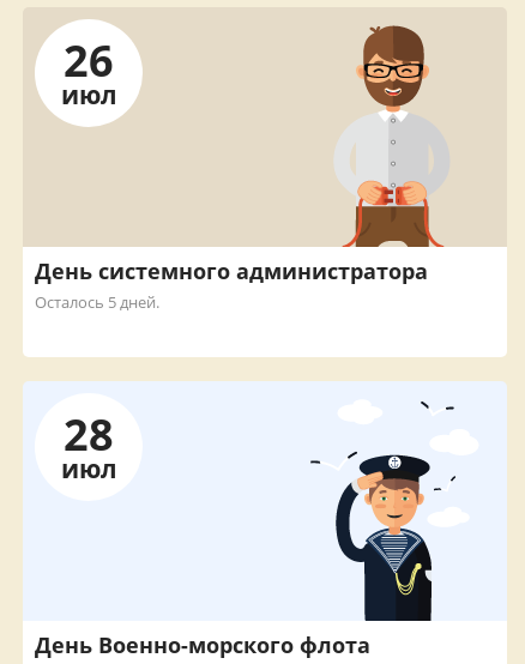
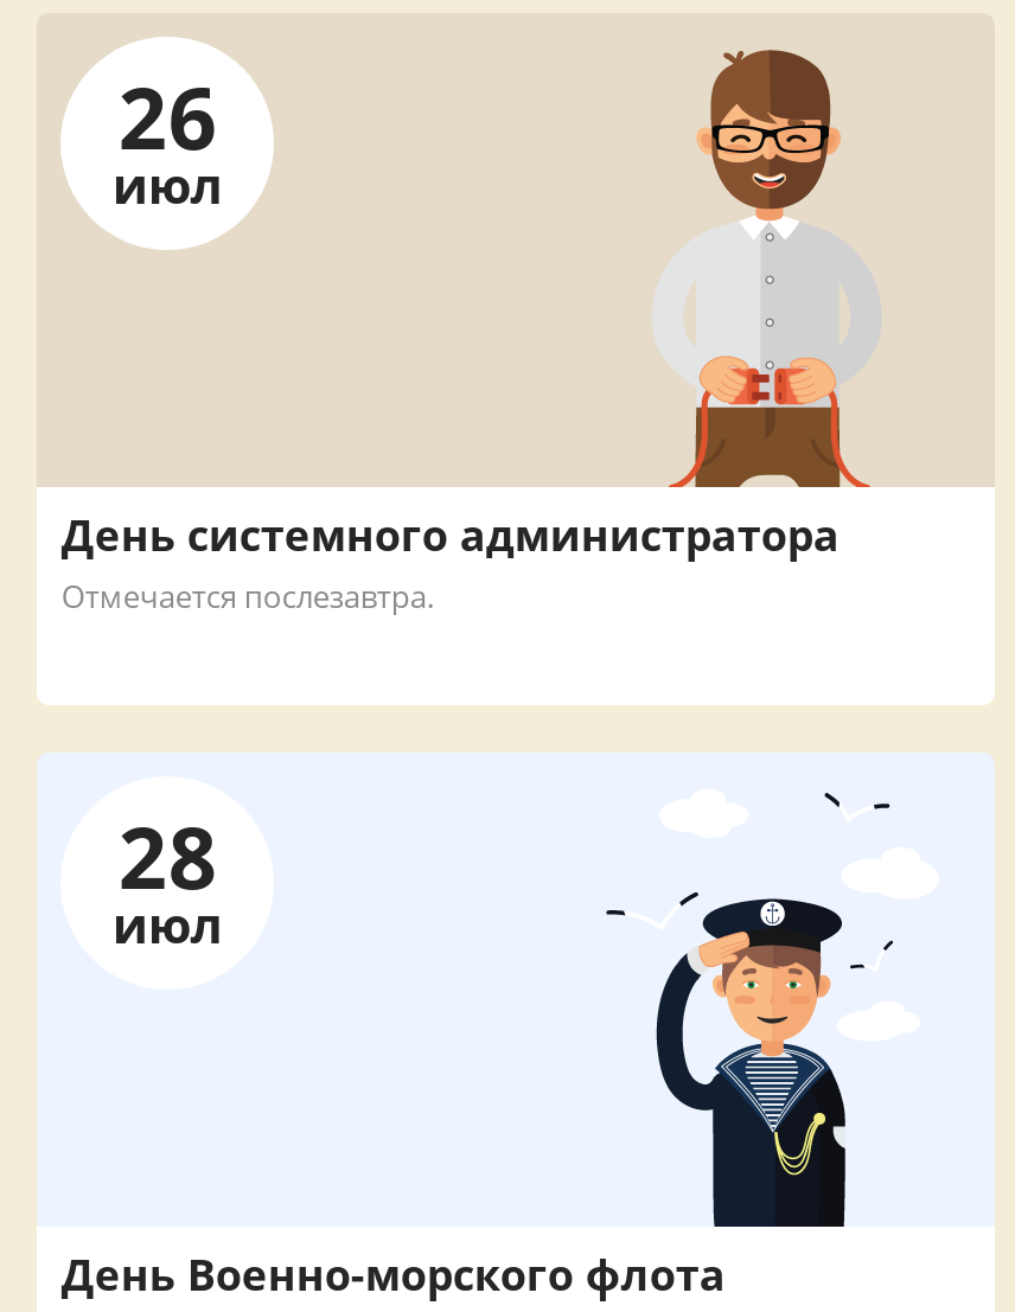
[35,292,160,313] Осталось 5 дней. -> [61,576,434,618] Отмечается послезавтра.

